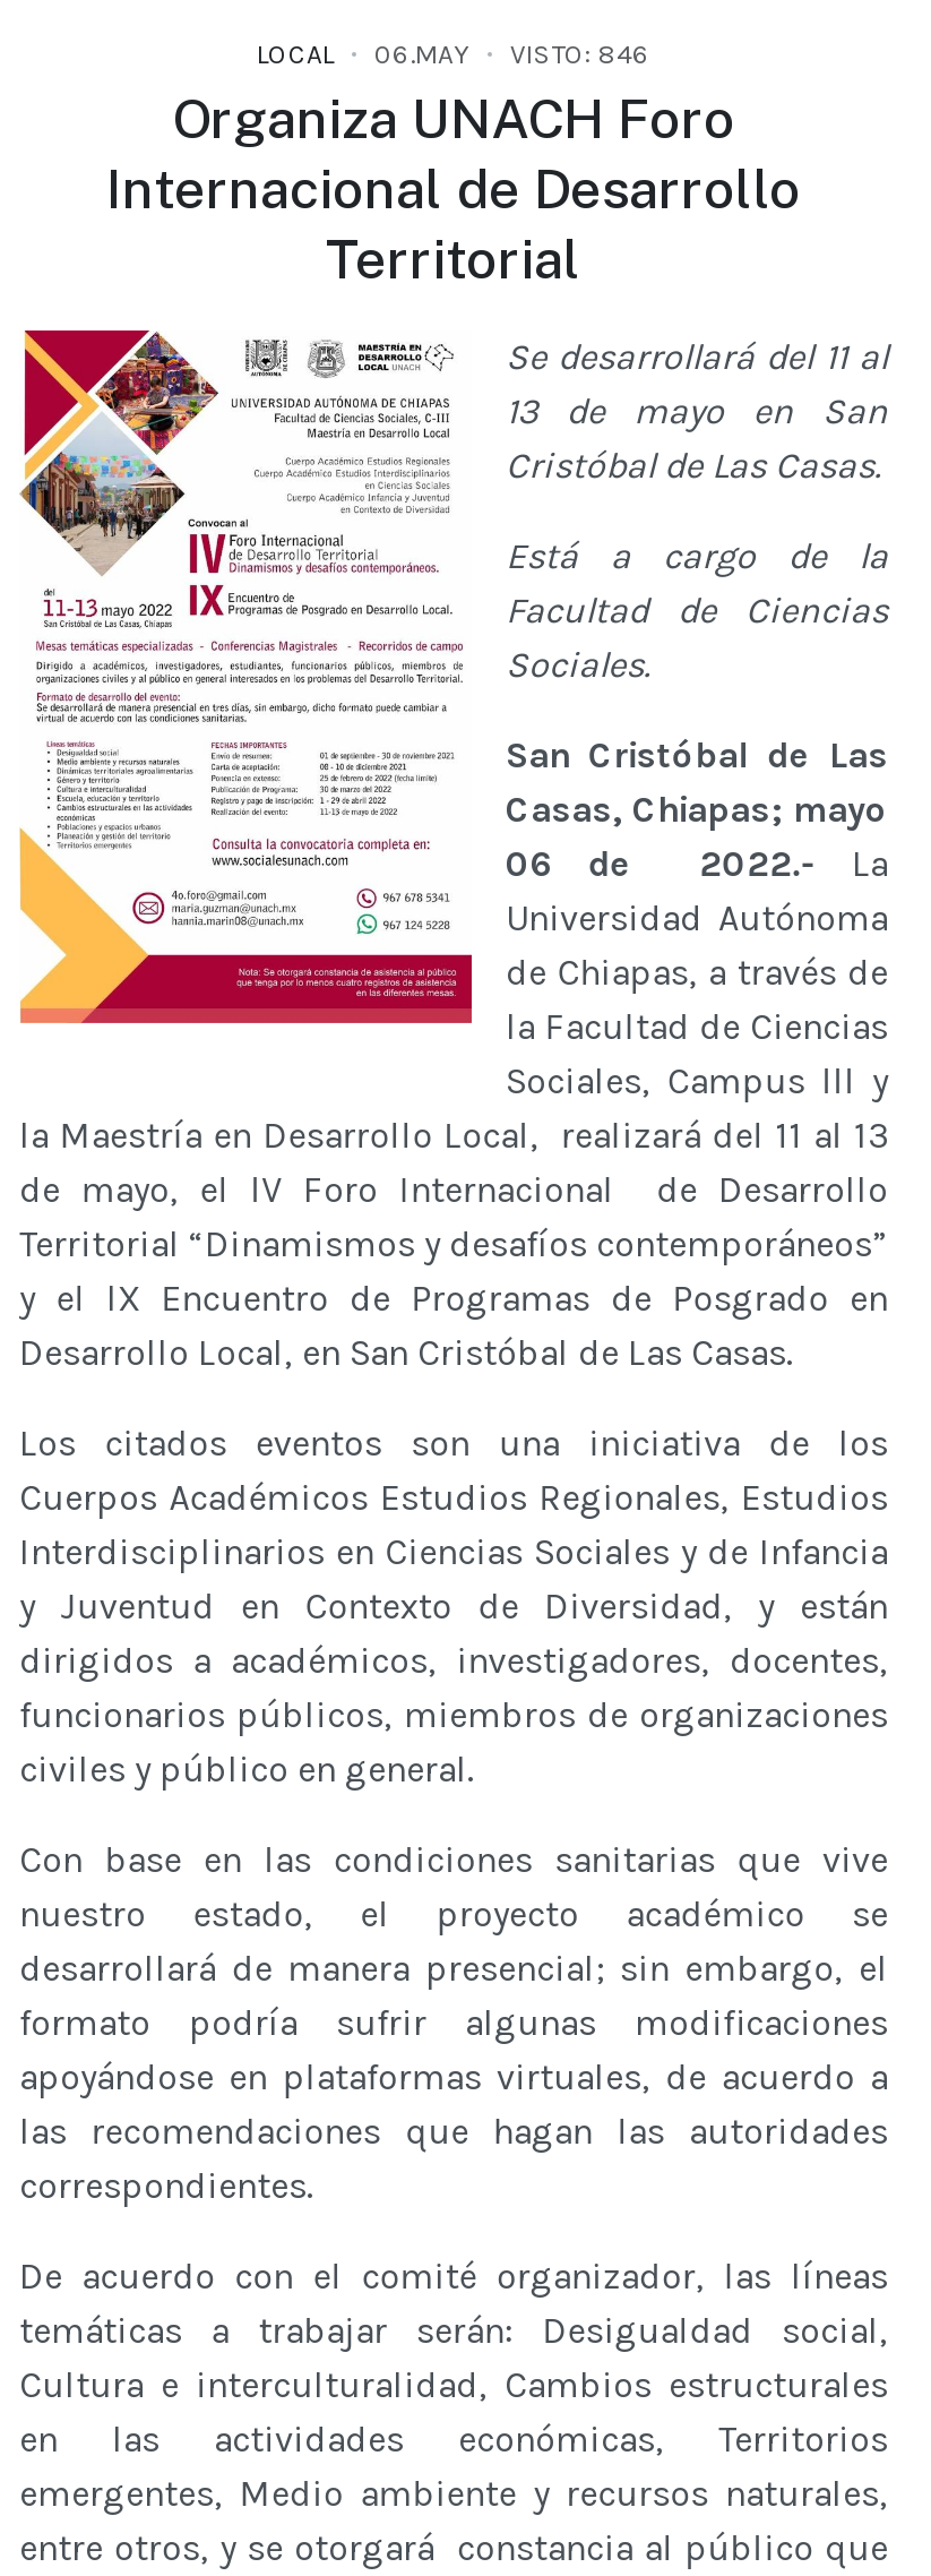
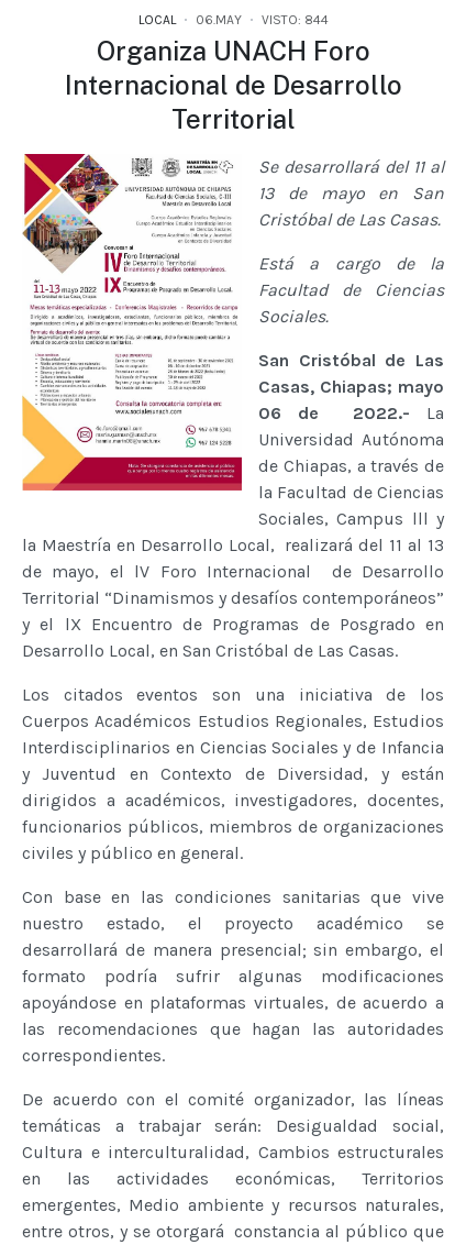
[257,39,650,71] LOCAL 06.MAY VISTO: 846 -> [138,12,328,28] LOCAL 06.MAY VISTO: 844

